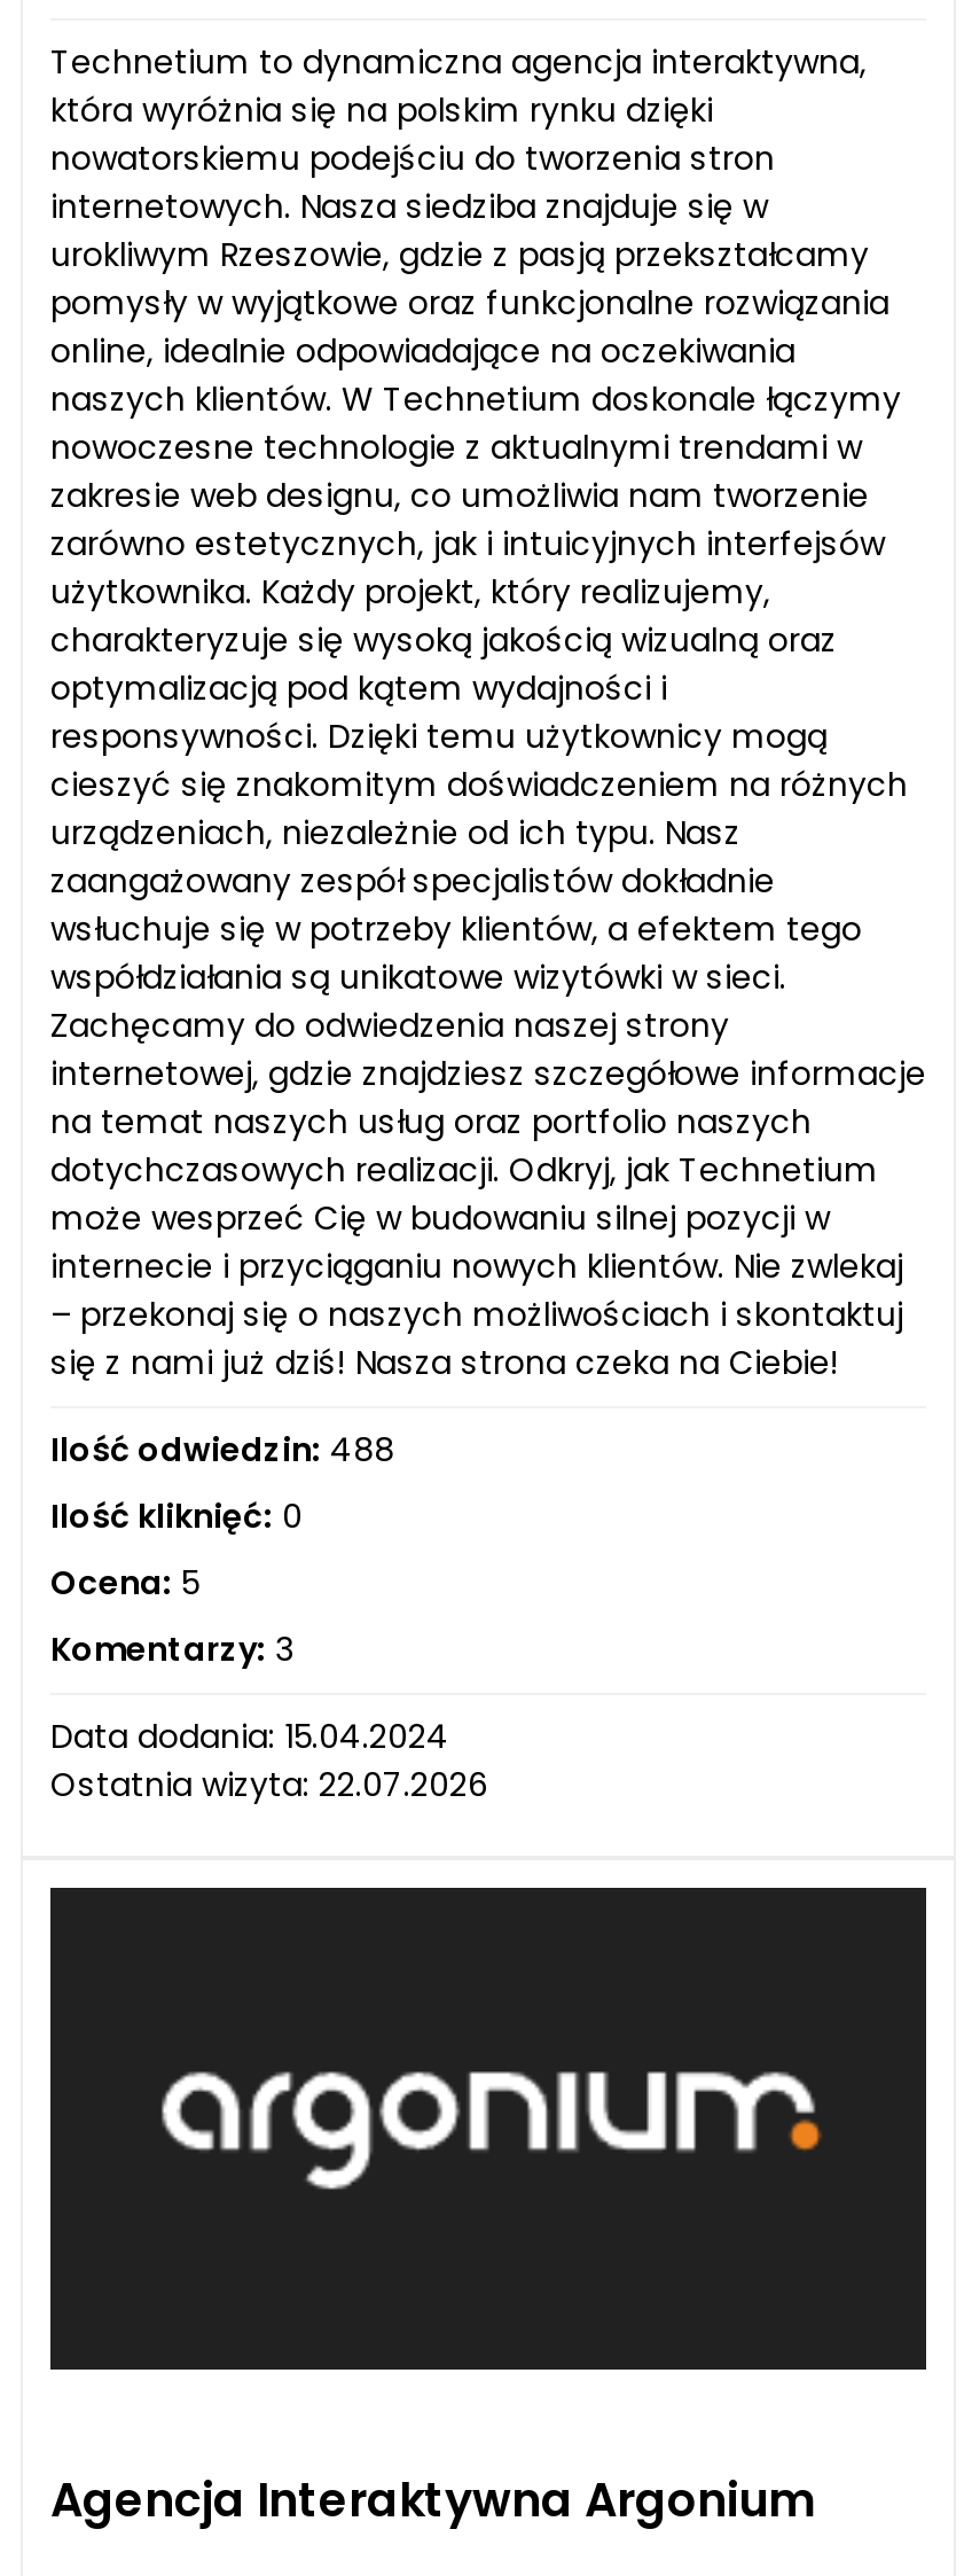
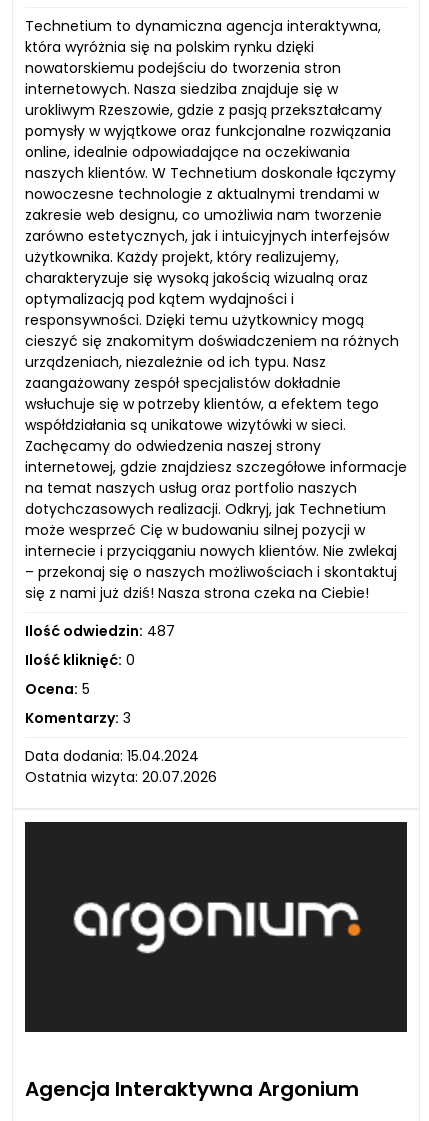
[50,1427,394,1473] Ilość odwiedzin: 488 -> [25,621,175,641] Ilość odwiedzin: 487
[50,1762,488,1808] Ostatnia wizyta: 22.07.2026 -> [25,767,217,787] Ostatnia wizyta: 20.07.2026

